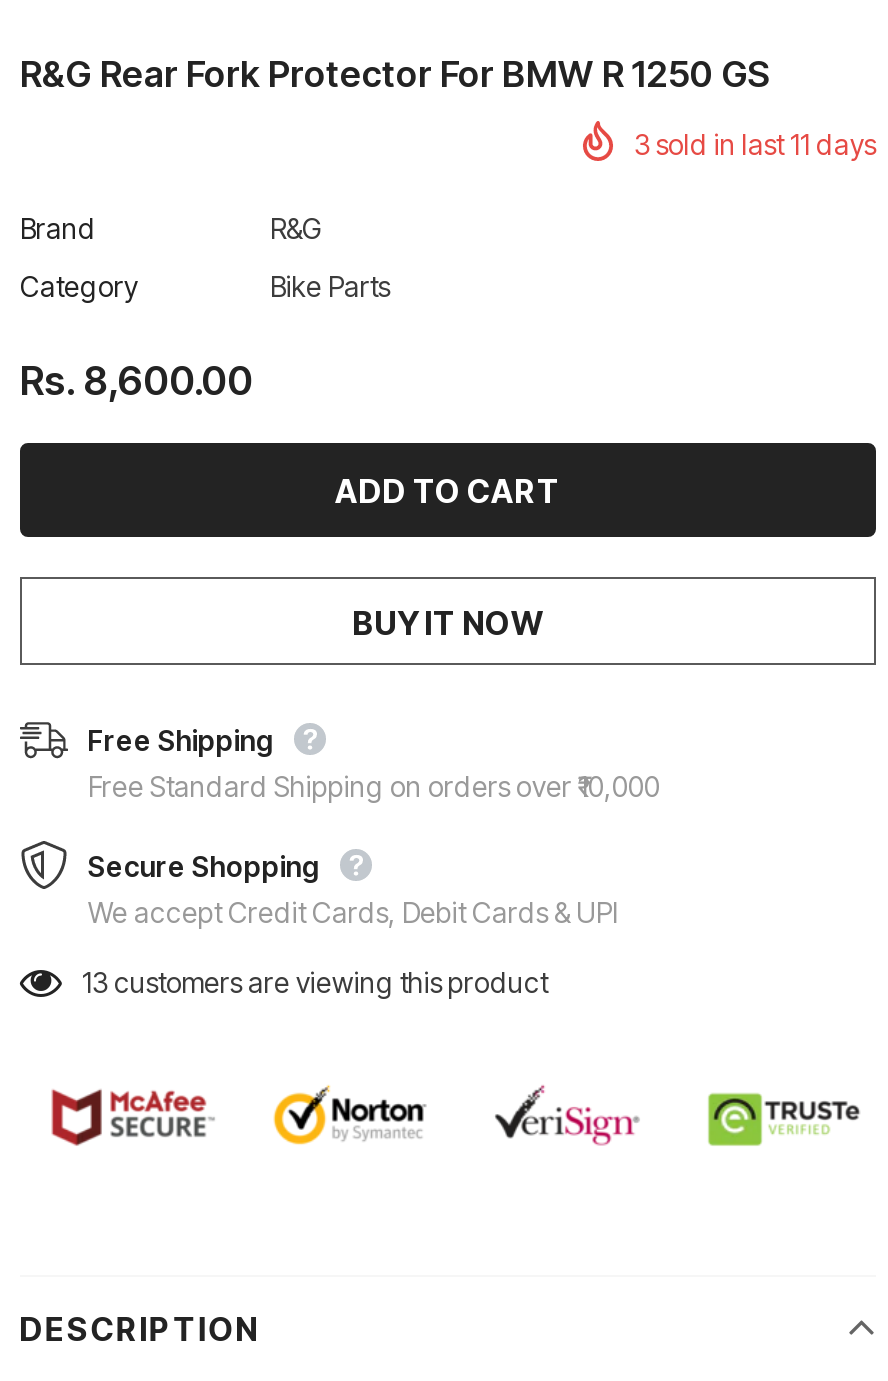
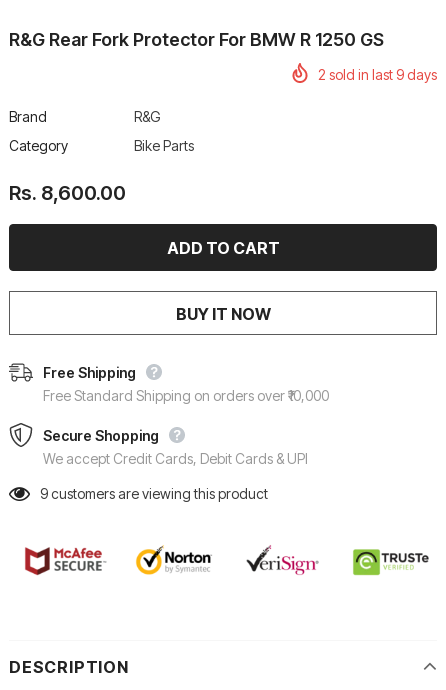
[634,127,876,161] 3 sold in last 11 days -> [318,66,437,83] 2 sold in last 9 days
[82,965,548,999] 13 customers are viewing this product -> [40,485,268,502] 9 customers are viewing this product

